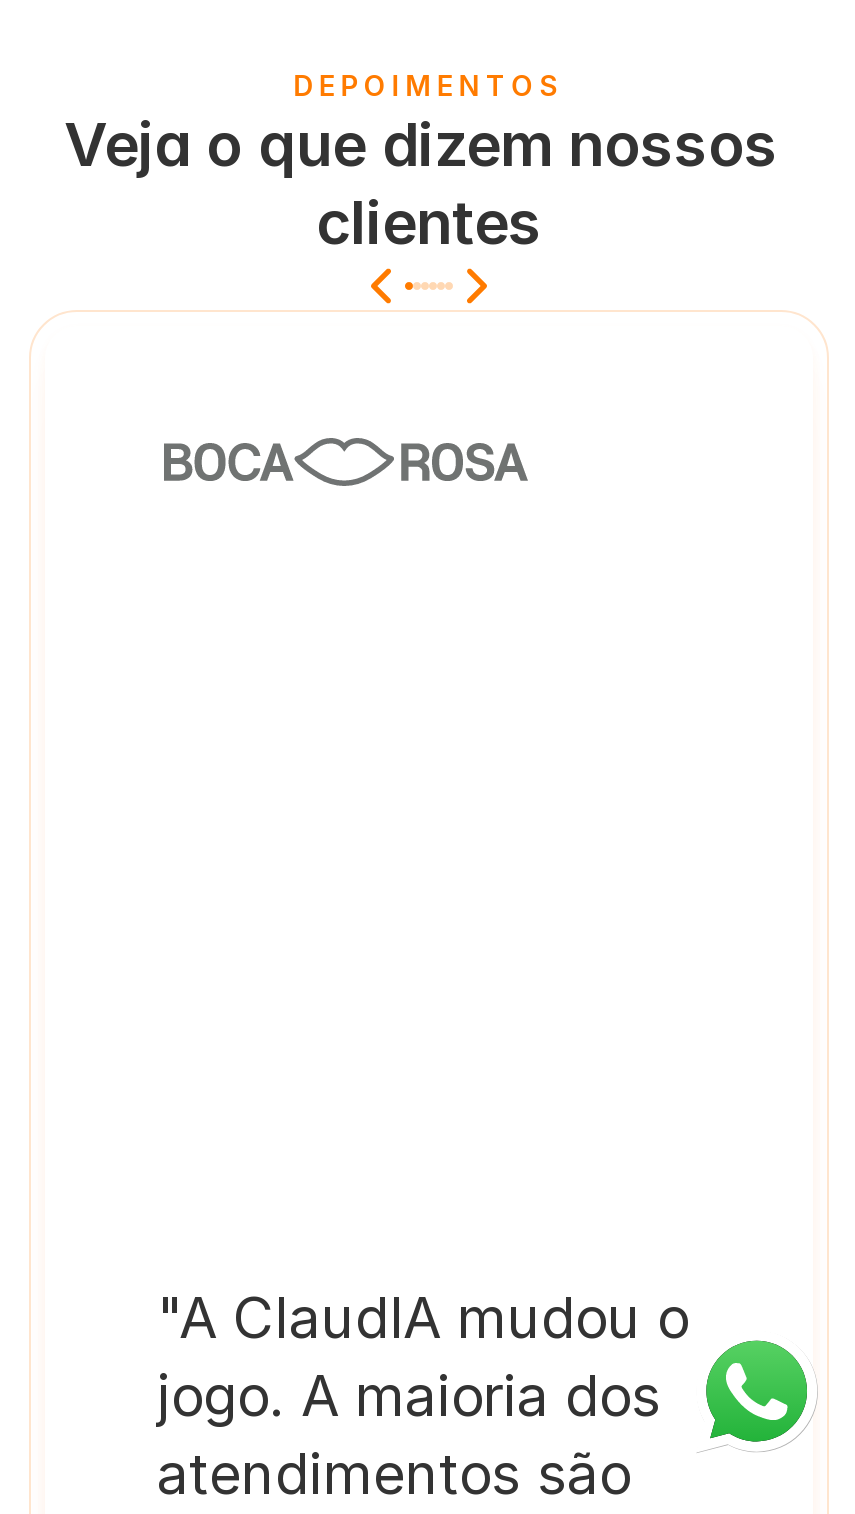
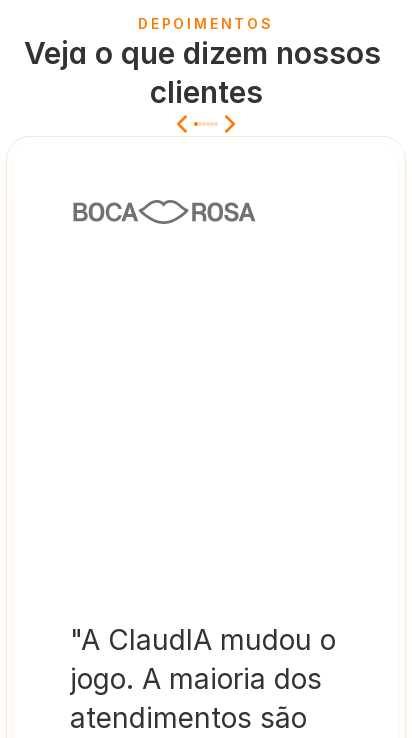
[703,1338,809,1444] [image] -> none

